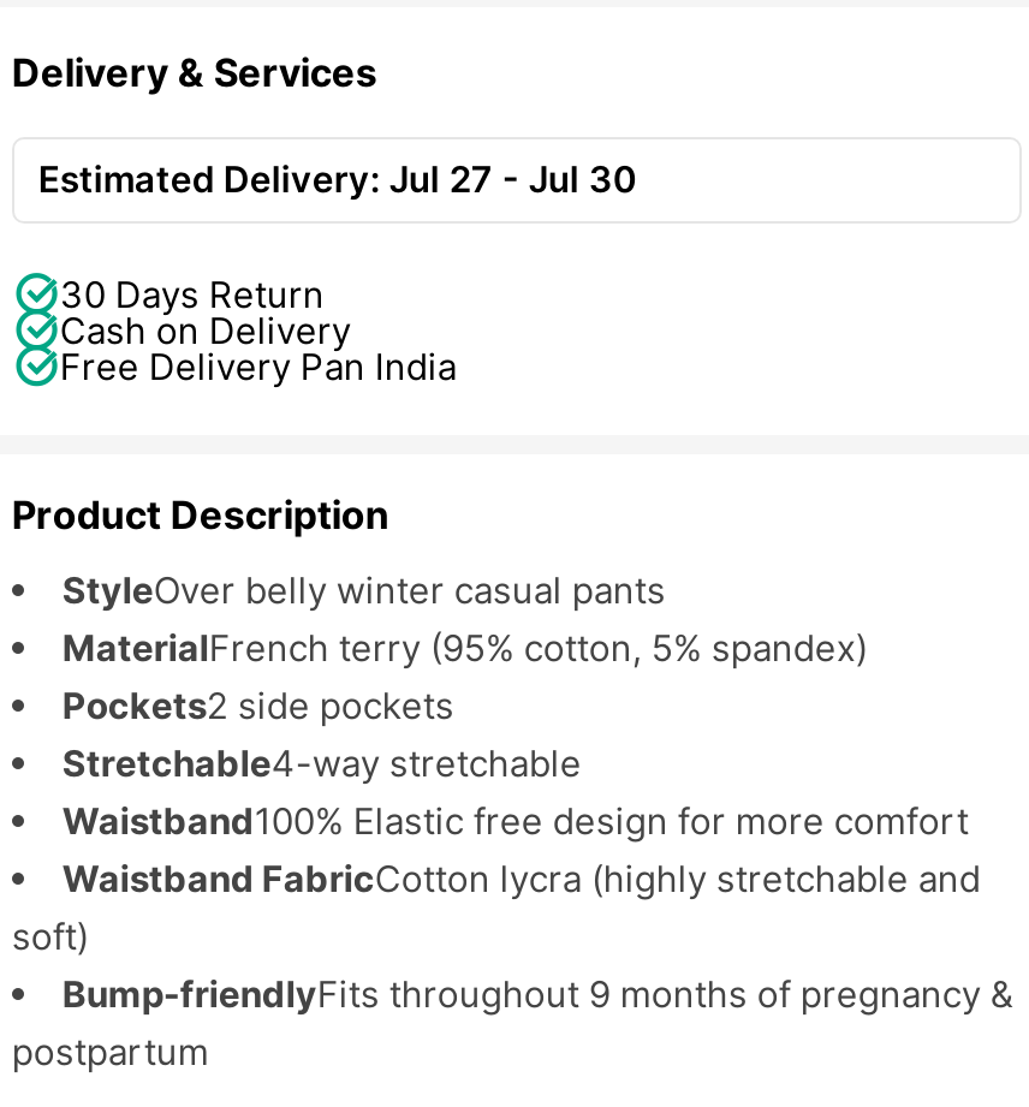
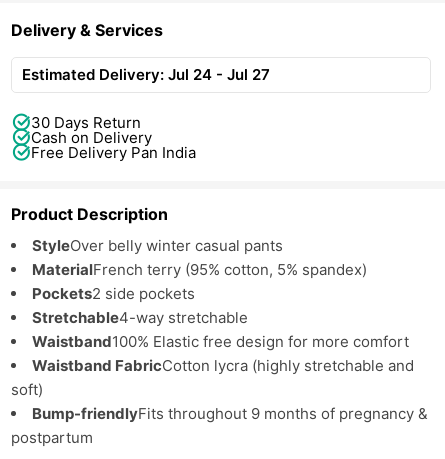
[38,157,637,203] Estimated Delivery: Jul 27 - Jul 30 -> [22,65,270,84] Estimated Delivery: Jul 24 - Jul 27

